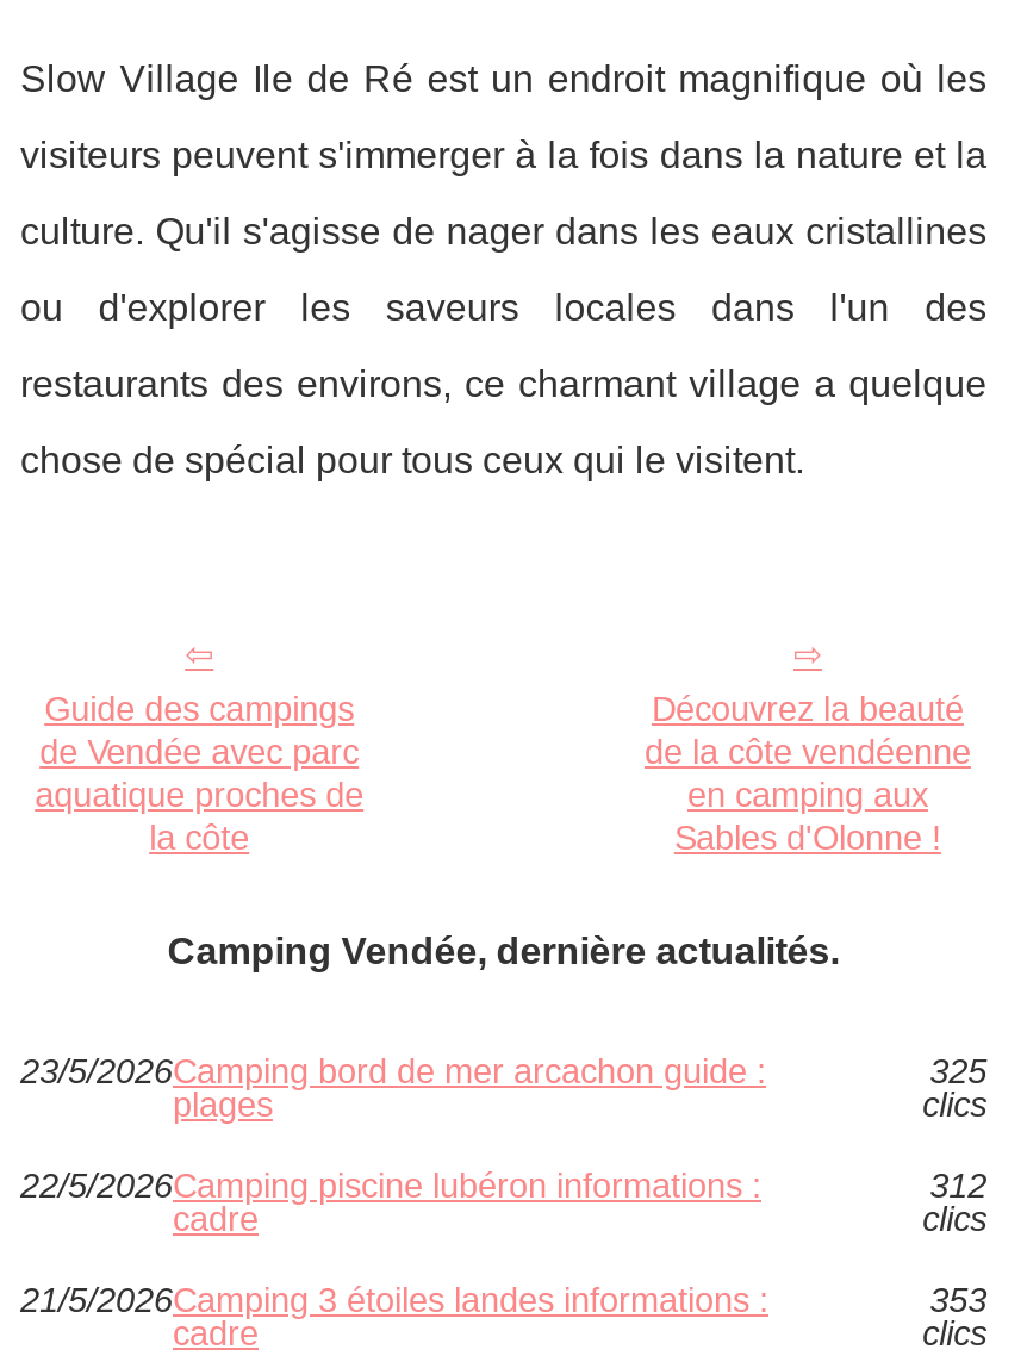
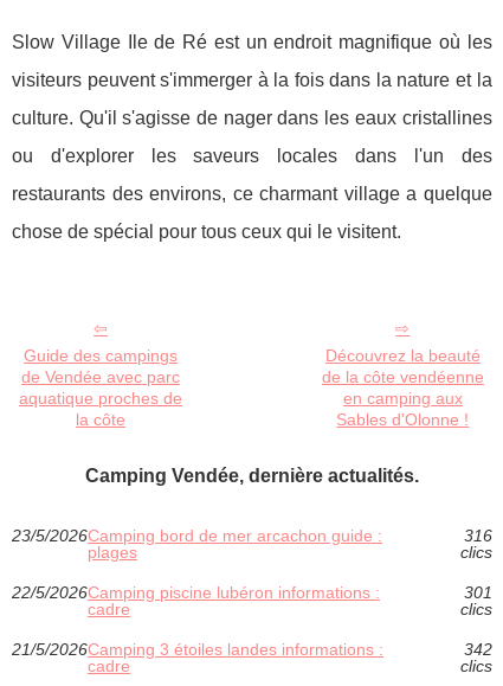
[930,1052,987,1090] 325 -> [463,526,492,545] 316
[930,1166,987,1204] 312 -> [463,583,492,602] 301
[930,1281,987,1319] 353 -> [463,640,492,659] 342

